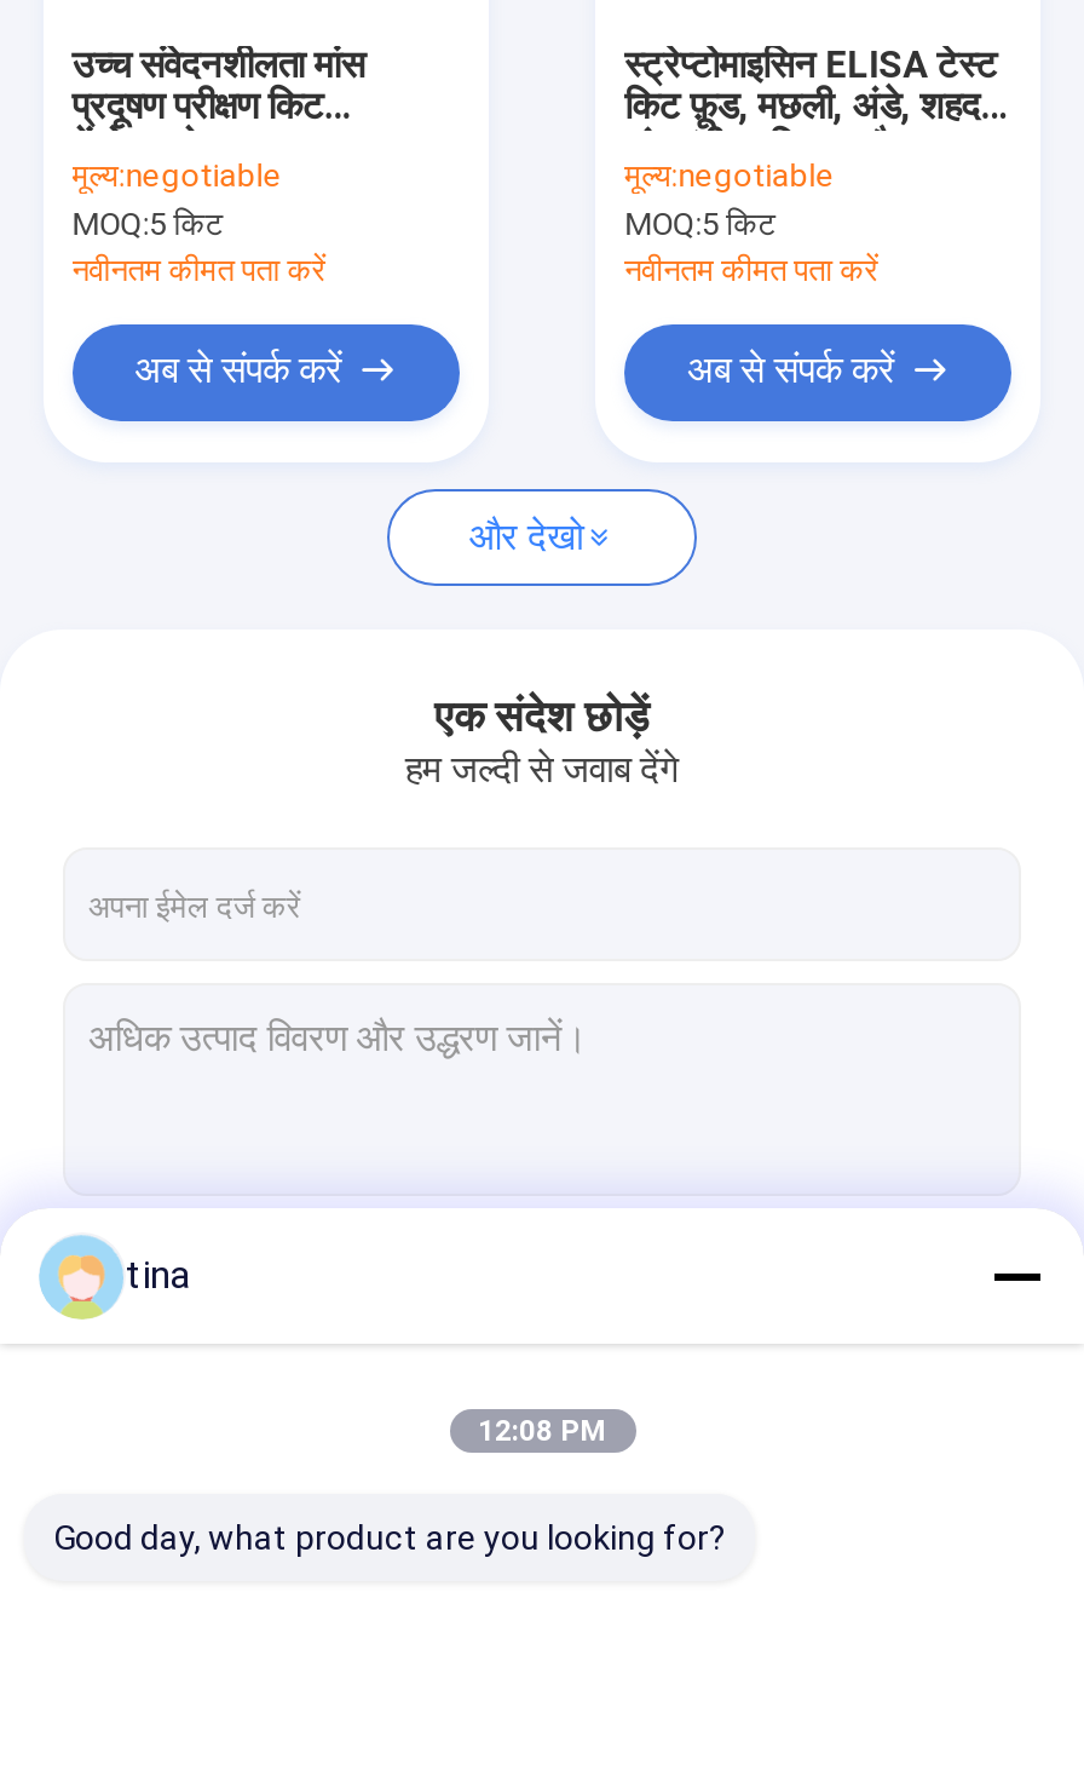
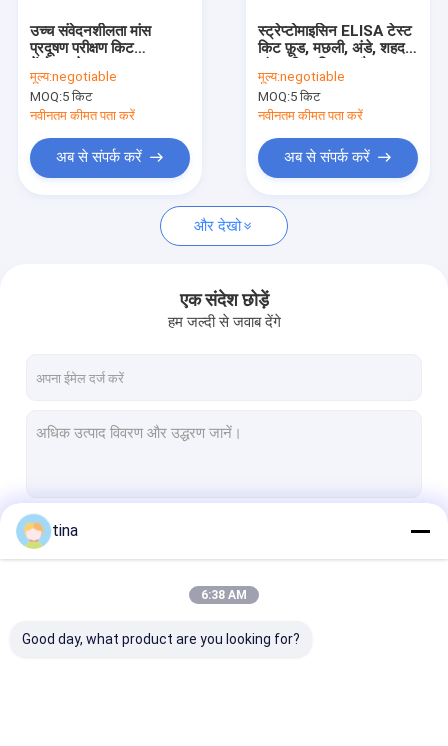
[478,1414,606,1448] 12:08 PM -> [201,588,247,602] 6:38 AM

